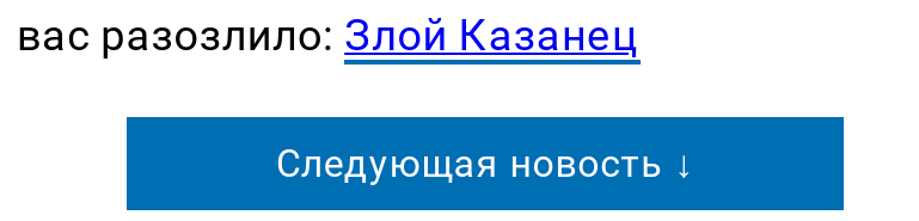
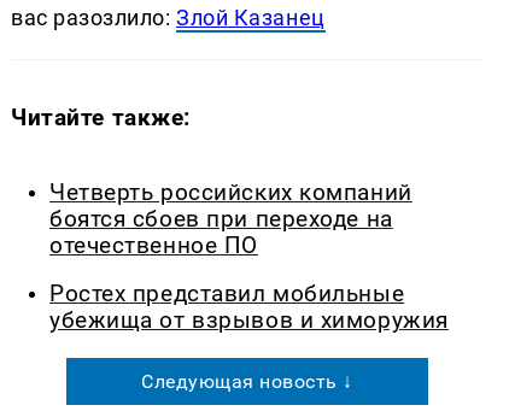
none -> [11,103,449,334] Читайте также: | Четверть российских компаний | боятся сбоев при переходе на | отечественное ПО | Ростех представил мобильные | убежища от взрывов и химоружия

